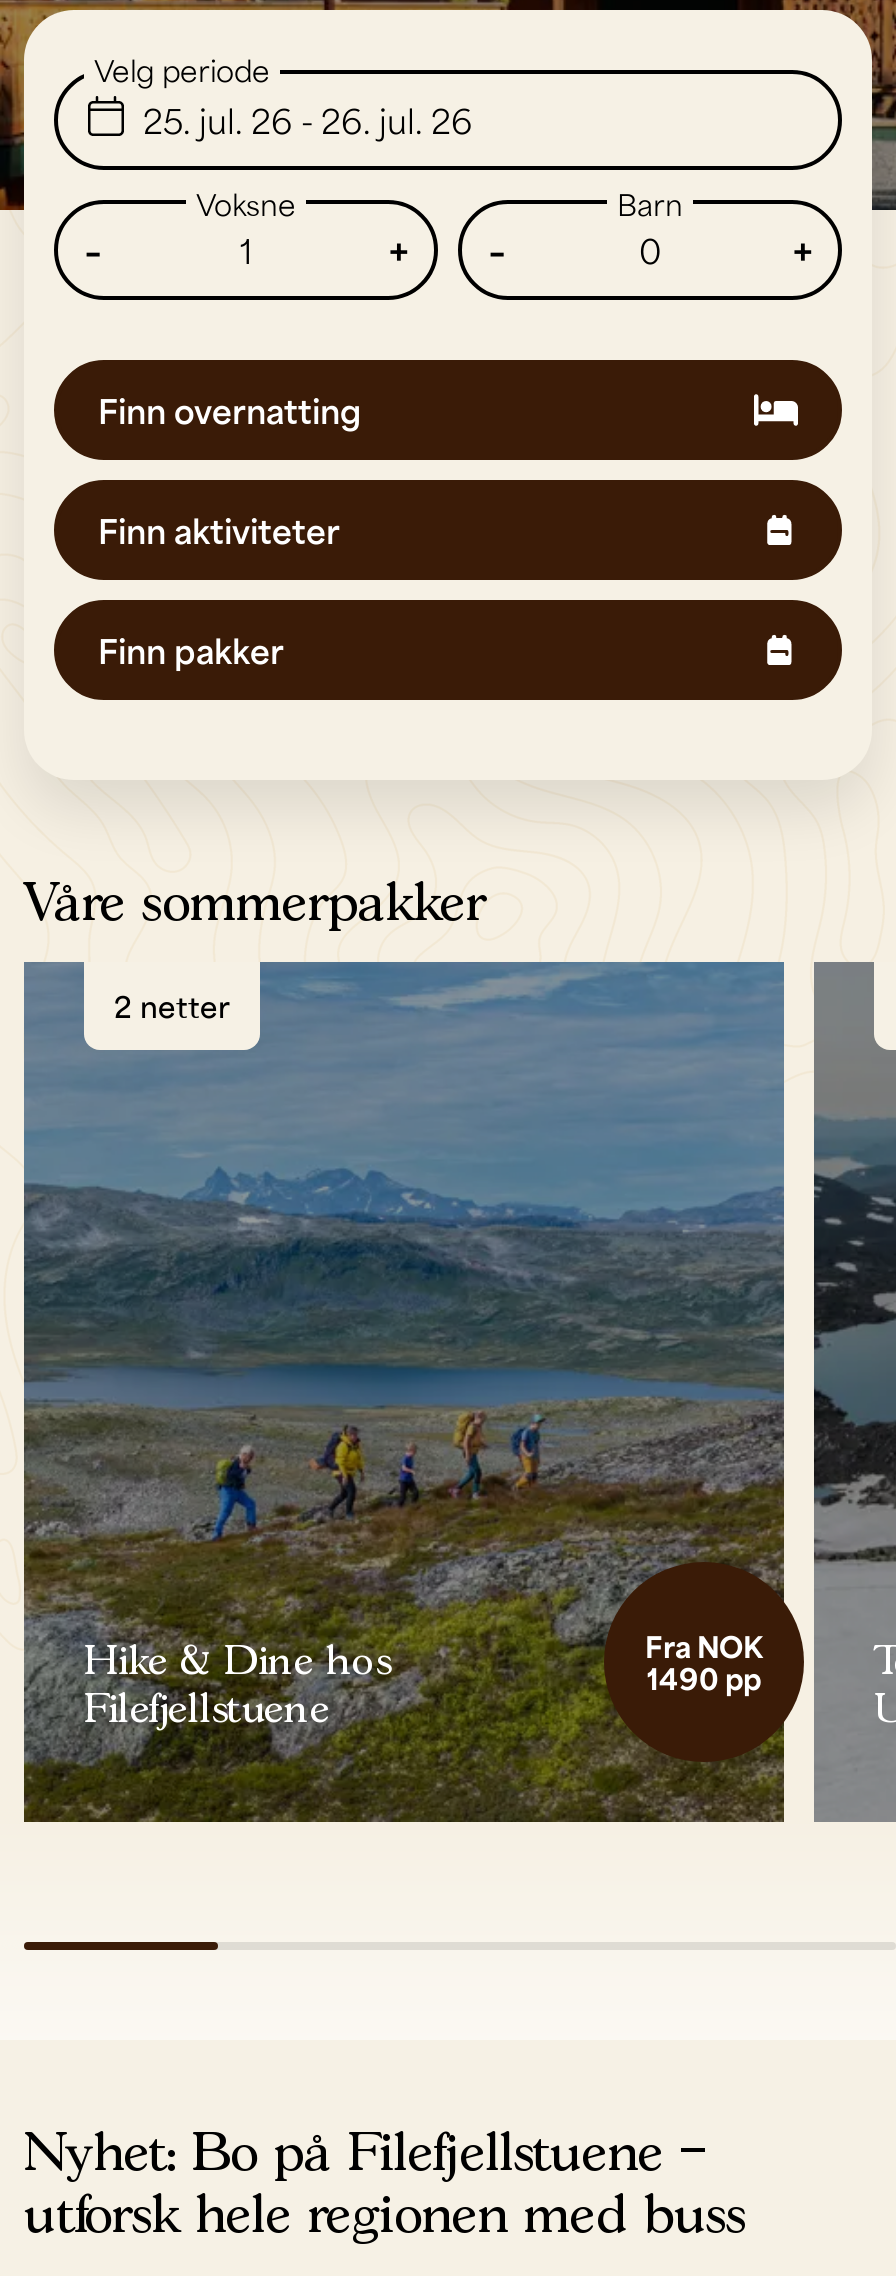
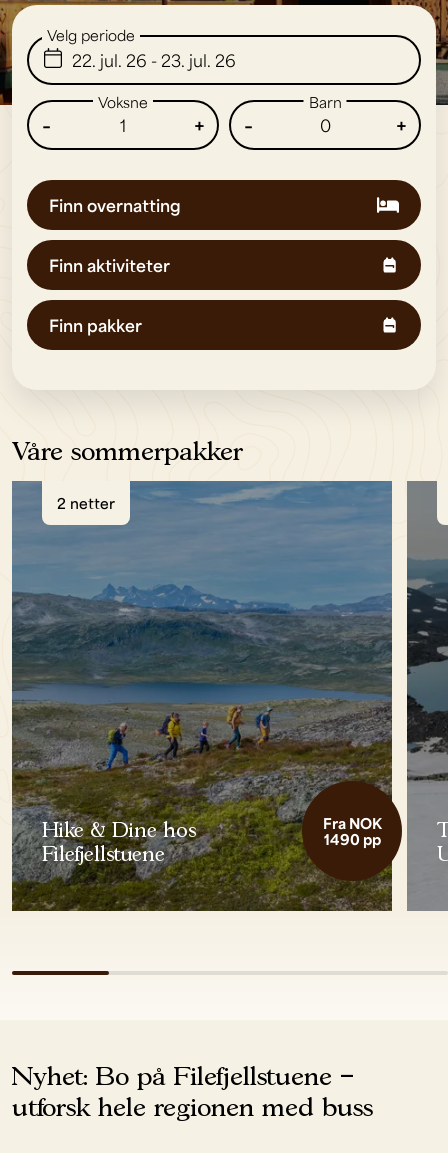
[143,98,473,142] 25. jul. 26 - 26. jul. 26 -> [71,49,235,71] 22. jul. 26 - 23. jul. 26

